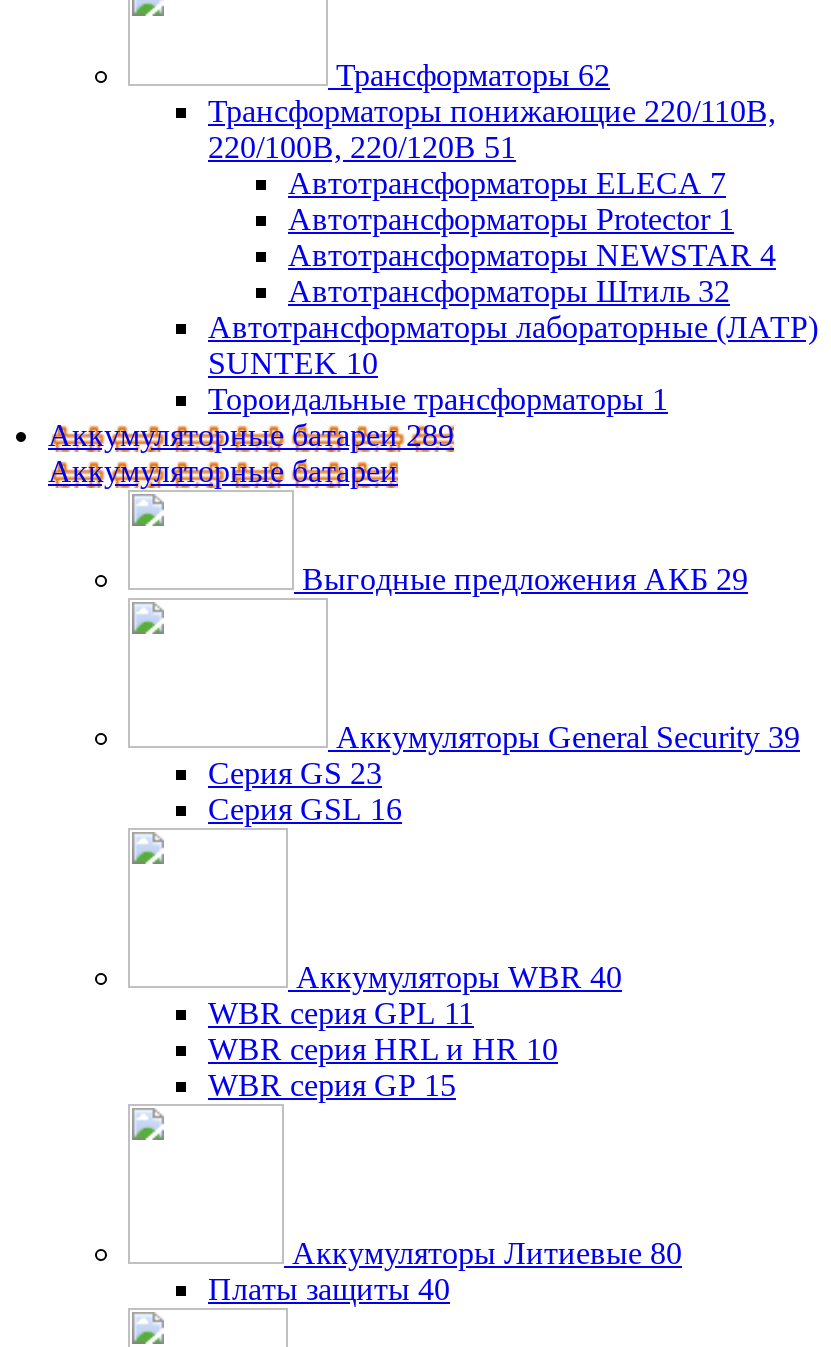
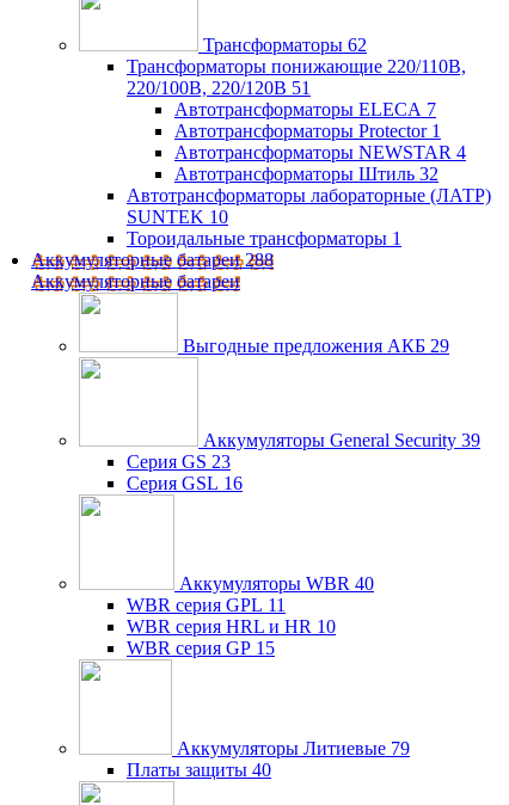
[48,419,454,453] Аккумуляторные батареи 289 -> [31,250,274,270] Аккумуляторные батареи 288
[292,1237,682,1271] Аккумуляторы Литиевые 80 -> [177,738,410,759] Аккумуляторы Литиевые 79

